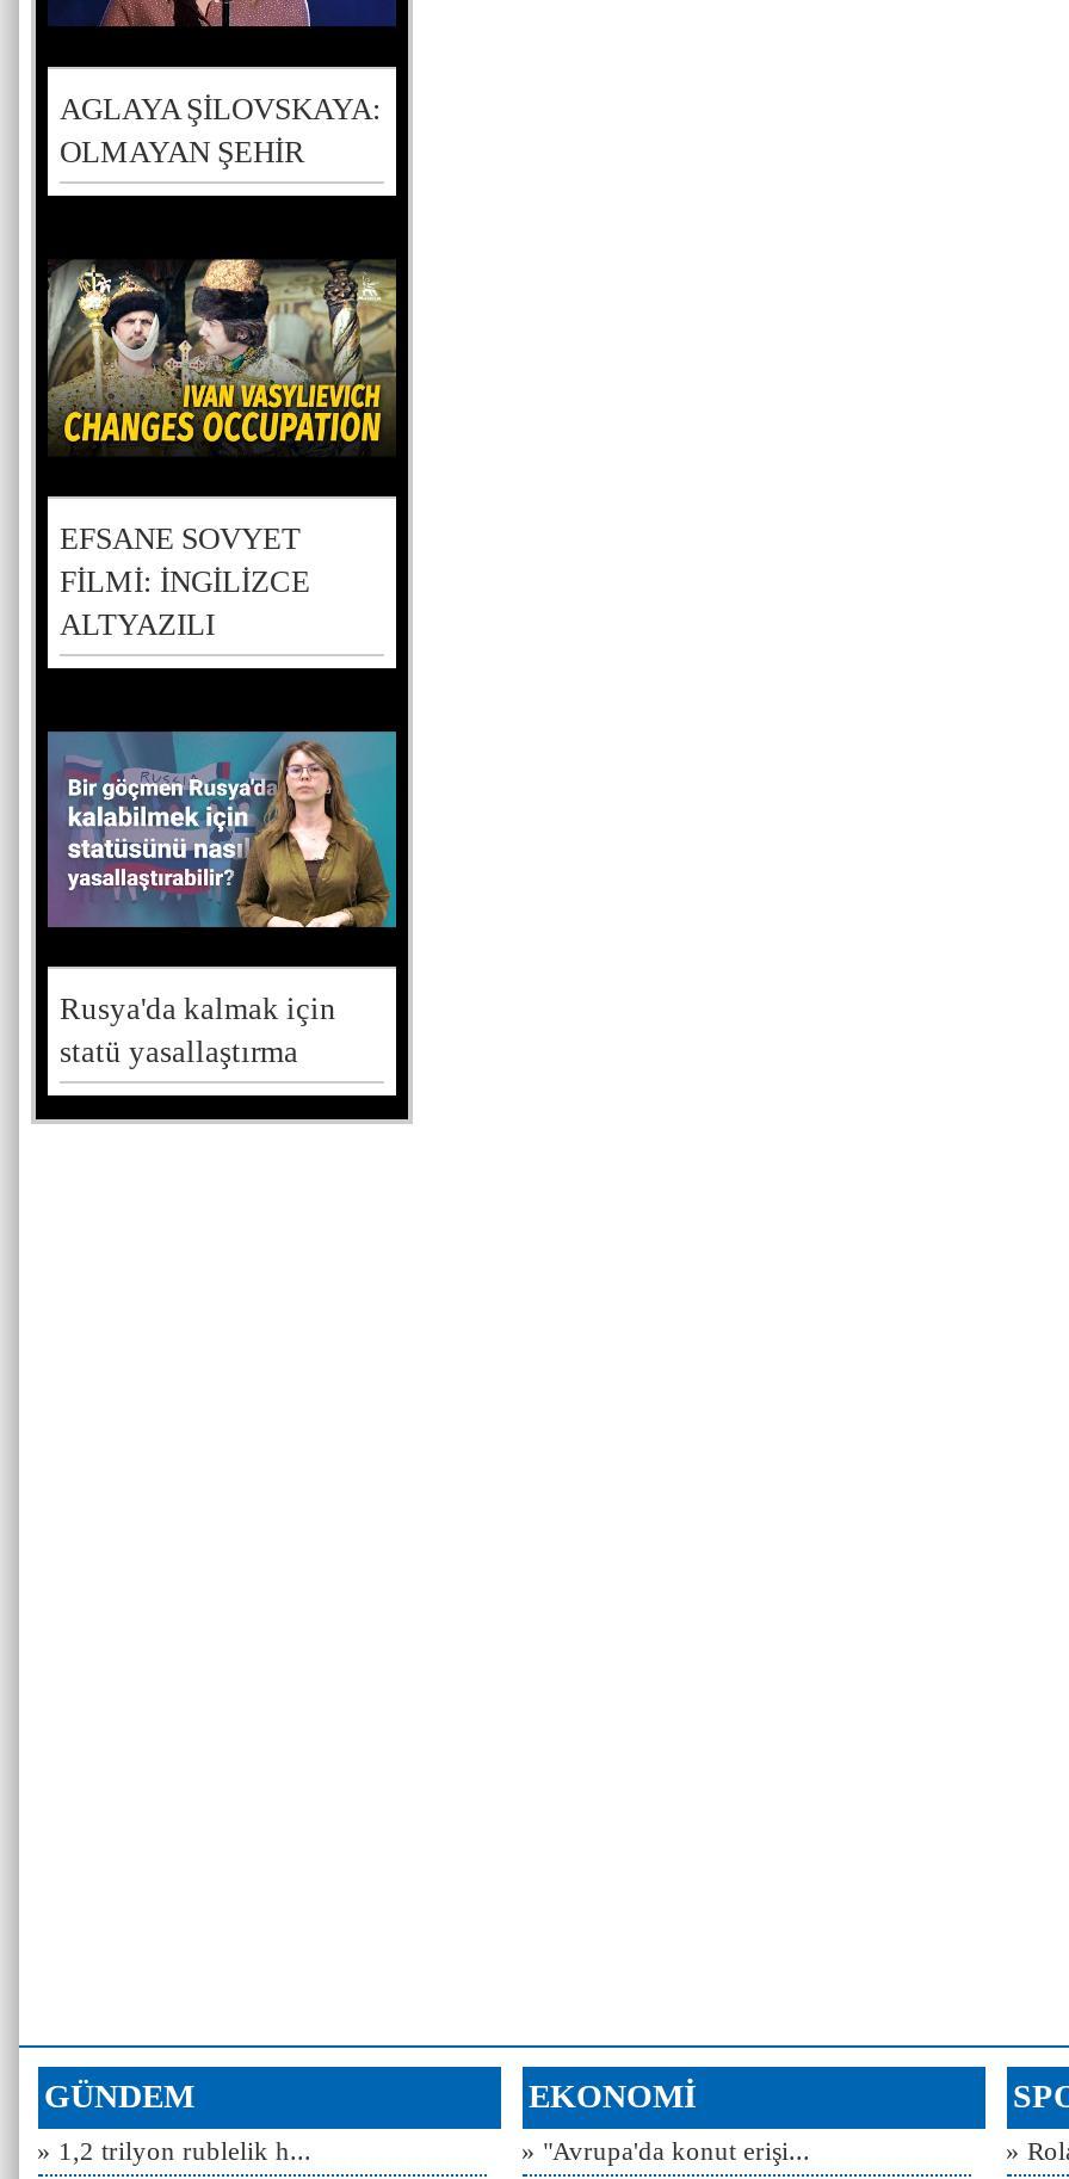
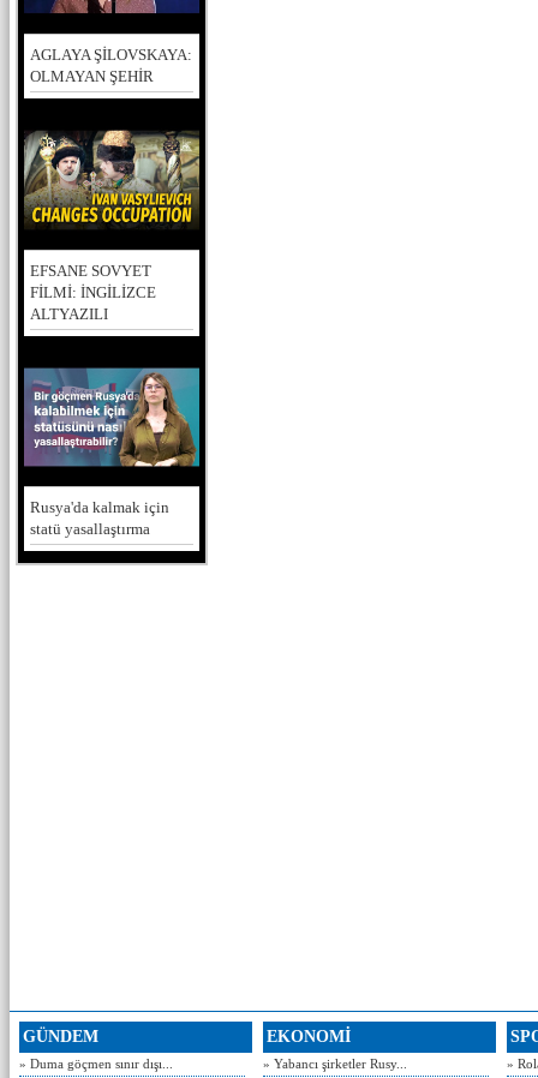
[37,2137,311,2165] » 1,2 trilyon rublelik h... -> [19,1057,172,1071] » Duma göçmen sınır dışı...
[521,2137,810,2165] » "Avrupa'da konut erişi... -> [262,1057,407,1071] » Yabancı şirketler Rusy...

